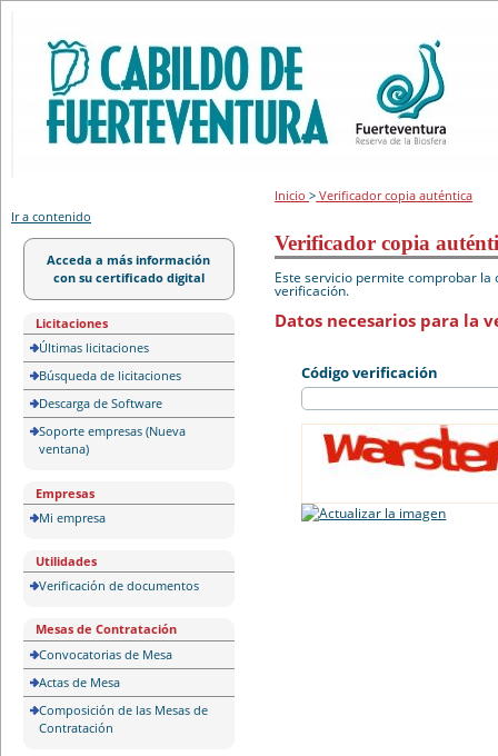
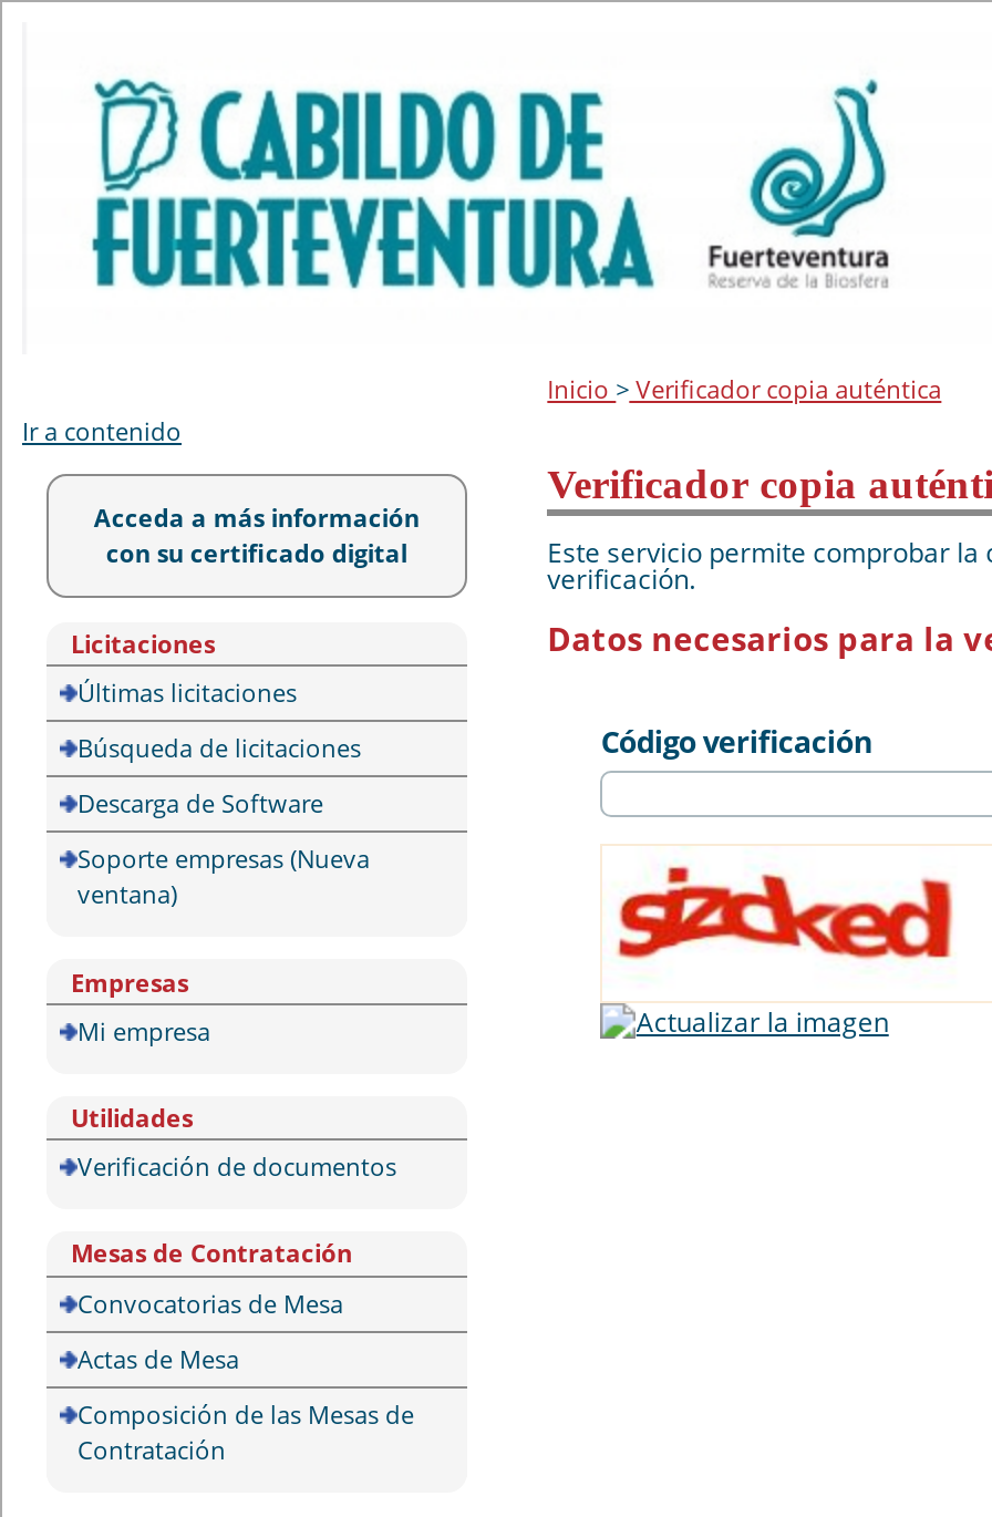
[310,425,495,481] [image] -> [616,846,985,961] [image]

